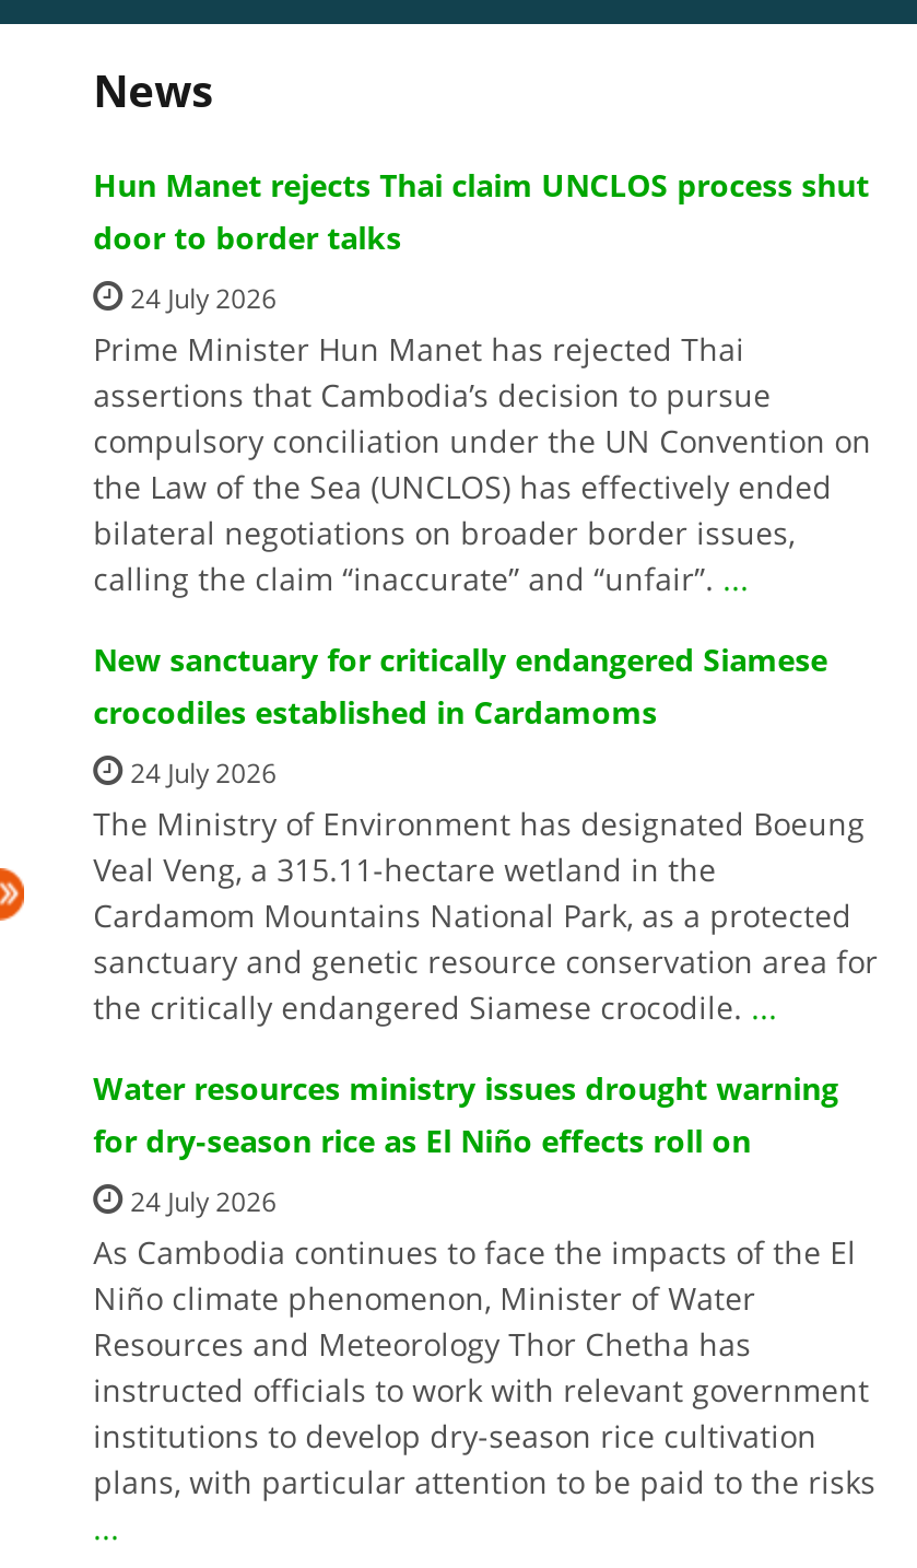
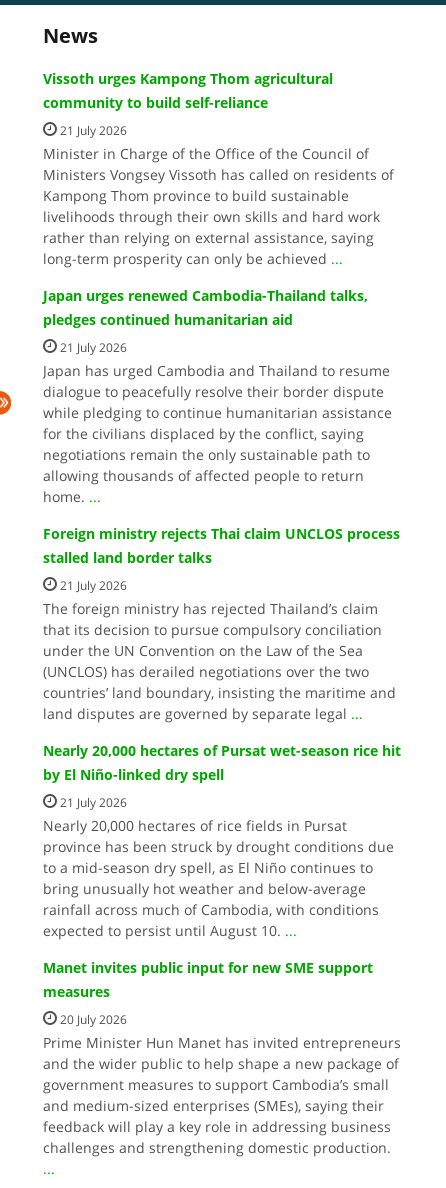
[93,164,878,1502] Hun Manet rejects Thai claim UNCLOS process shut | door to border talks | 24 July 2026 | Prime Minister Hun Manet has rejected Thai | assertions that Cambodia’s decision to pursue | compulsory conciliation under the UN Convention on | the Law of the Sea (UNCLOS) has effectively ended | bilateral negotiations on broader border issues, | calling the claim “inaccurate” and “unfair”.... | New sanctuary for critically endangered Siamese | crocodiles established in Cardamoms | 24 July 2026 | The Ministry of Environment has designated Boeung | Veal Veng, a 315.11-hectare wetland in the | Cardamom Mountains National Park, as a protected | sanctuary and genetic resource conservation area for | the critically endangered Siamese crocodile.... | Water resources ministry issues drought warning | for dry-season rice as El Niño effects roll on | 24 July 2026 | As Cambodia continues to face the impacts of the El | Niño climate phenomenon, Minister of Water | Resources and Meteorology Thor Chetha has | instructed officials to work with relevant government | institutions to develop dry-season rice cultivation | plans, with particular attention to be paid to the risks -> [43,69,401,1157] Vissoth urges Kampong Thom agricultural | community to build self-reliance | 21 July 2026 | Minister in Charge of the Office of the Council of | Ministers Vongsey Vissoth has called on residents of | Kampong Thom province to build sustainable | livelihoods through their own skills and hard work | rather than relying on external assistance, saying | long-term prosperity can only be achieved... | Japan urges renewed Cambodia-Thailand talks, | pledges continued humanitarian aid | 21 July 2026 | Japan has urged Cambodia and Thailand to resume | dialogue to peacefully resolve their border dispute | while pledging to continue humanitarian assistance | for the civilians displaced by the conflict, saying | negotiations remain the only sustainable path to | allowing thousands of affected people to return | home.... | Foreign ministry rejects Thai claim UNCLOS process | stalled land border talks | 21 July 2026 | The foreign ministry has rejected Thailand’s claim | that its decision to pursue compulsory conciliation | under the UN Convention on the Law of the Sea | (UNCLOS) has derailed negotiations over the two | countries’ land boundary, insisting the maritime and | land disputes are governed by separate legal... | Nearly 20,000 hectares of Pursat wet-season rice hit | by El Niño-linked dry spell | 21 July 2026 | Nearly 20,000 hectares of rice fields in Pursat | province has been struck by drought conditions due | to a mid-season dry spell, as El Niño continues to | bring unusually hot weather and below-average | rainfall across much of Cambodia, with conditions | expected to persist until August 10.... | Manet invites public input for new SME support | measures | 20 July 2026 | Prime Minister Hun Manet has invited entrepreneurs | and the wider public to help shape a new package of | government measures to support Cambodia’s small | and medium-sized enterprises (SMEs), saying their | feedback will play a key role in addressing business | challenges and strengthening domestic production.

